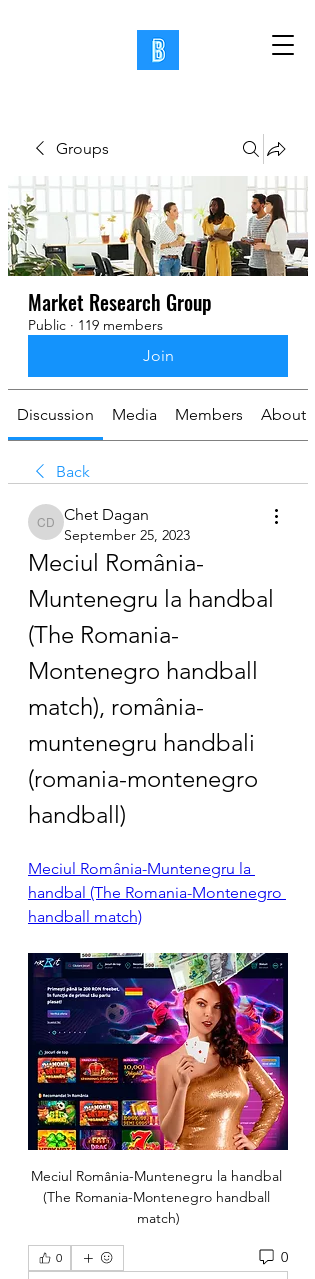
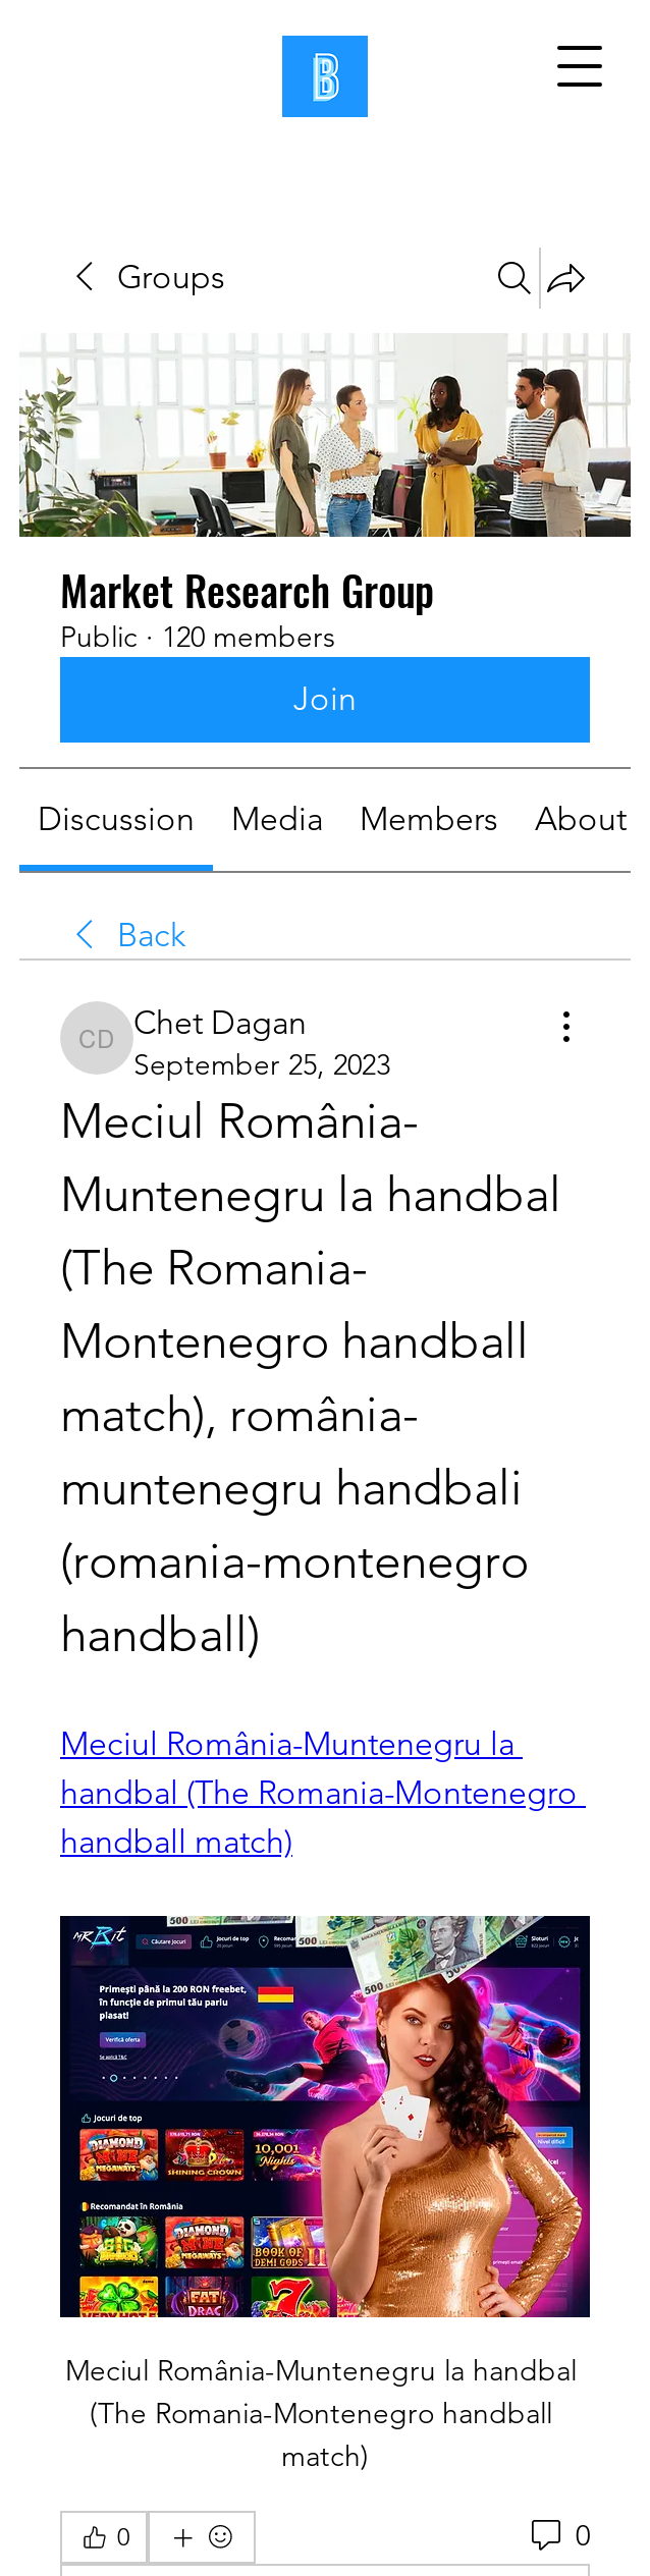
[28,316,163,334] Public · 119 members -> [60,618,335,655] Public · 120 members

